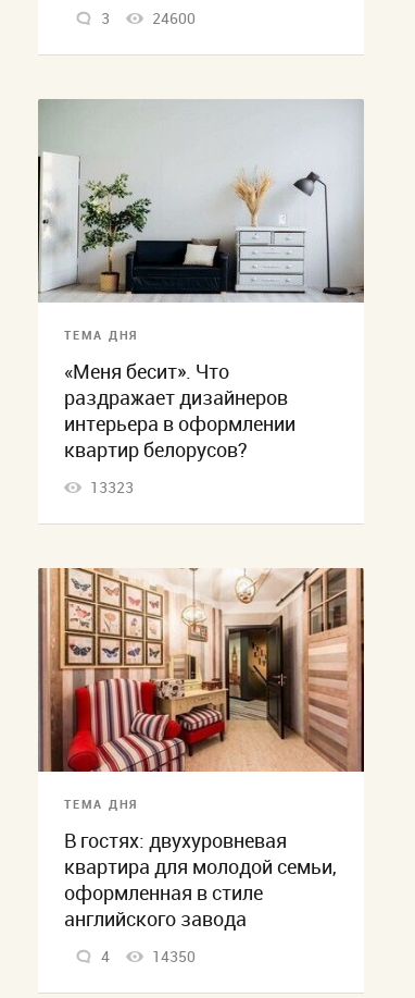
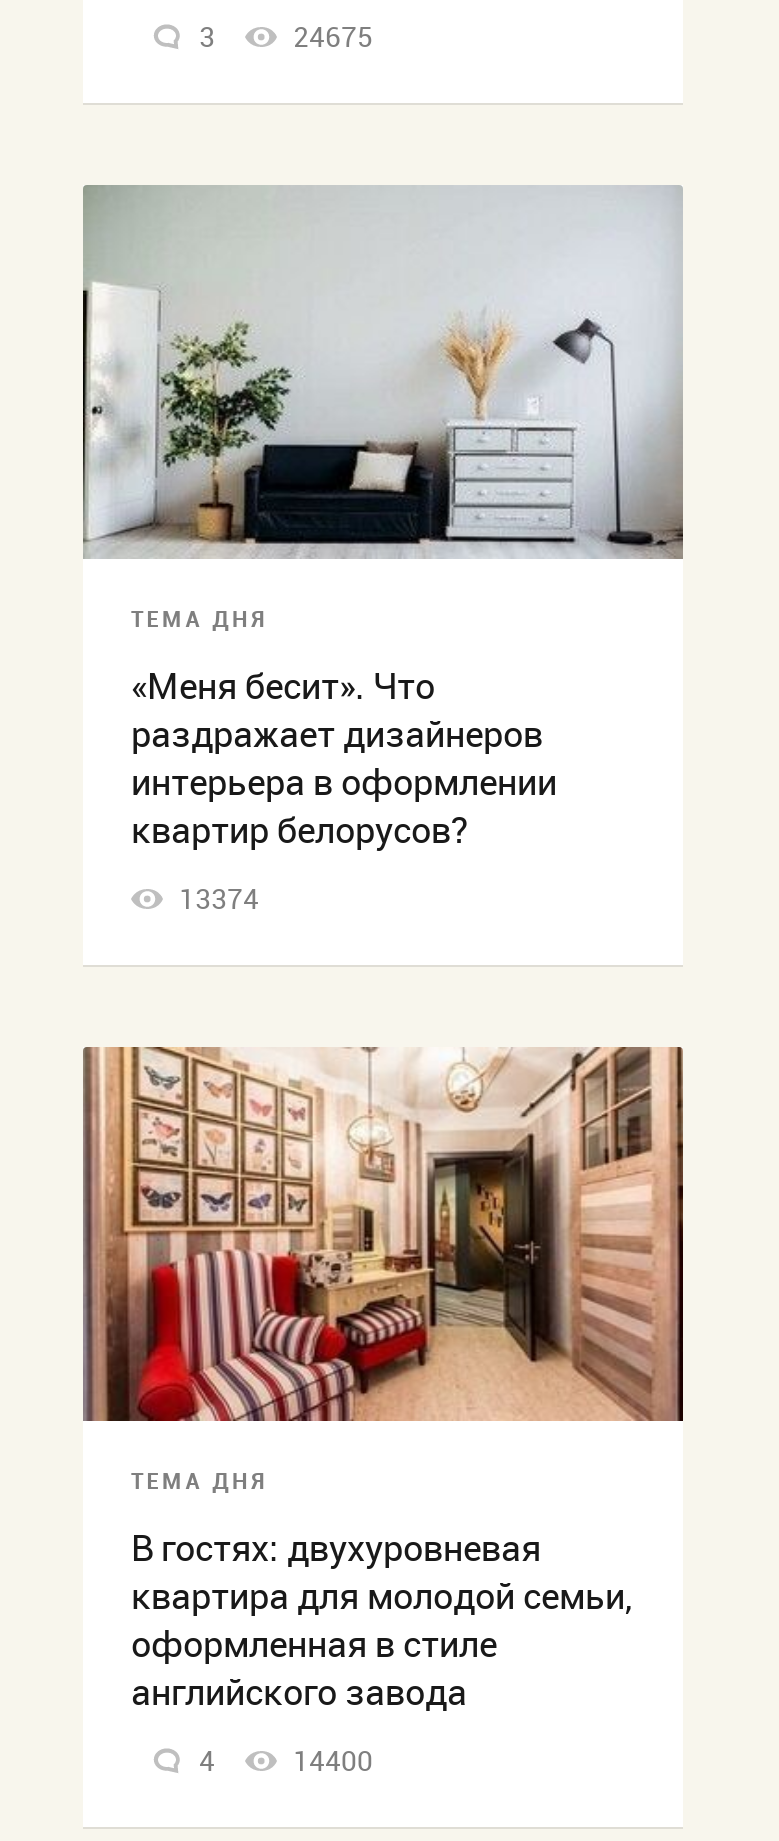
[152,10,196,27] 24600 -> [293,21,373,53] 24675
[90,479,134,496] 13323 -> [179,883,259,915] 13374
[152,948,196,965] 14350 -> [293,1745,373,1777] 14400

